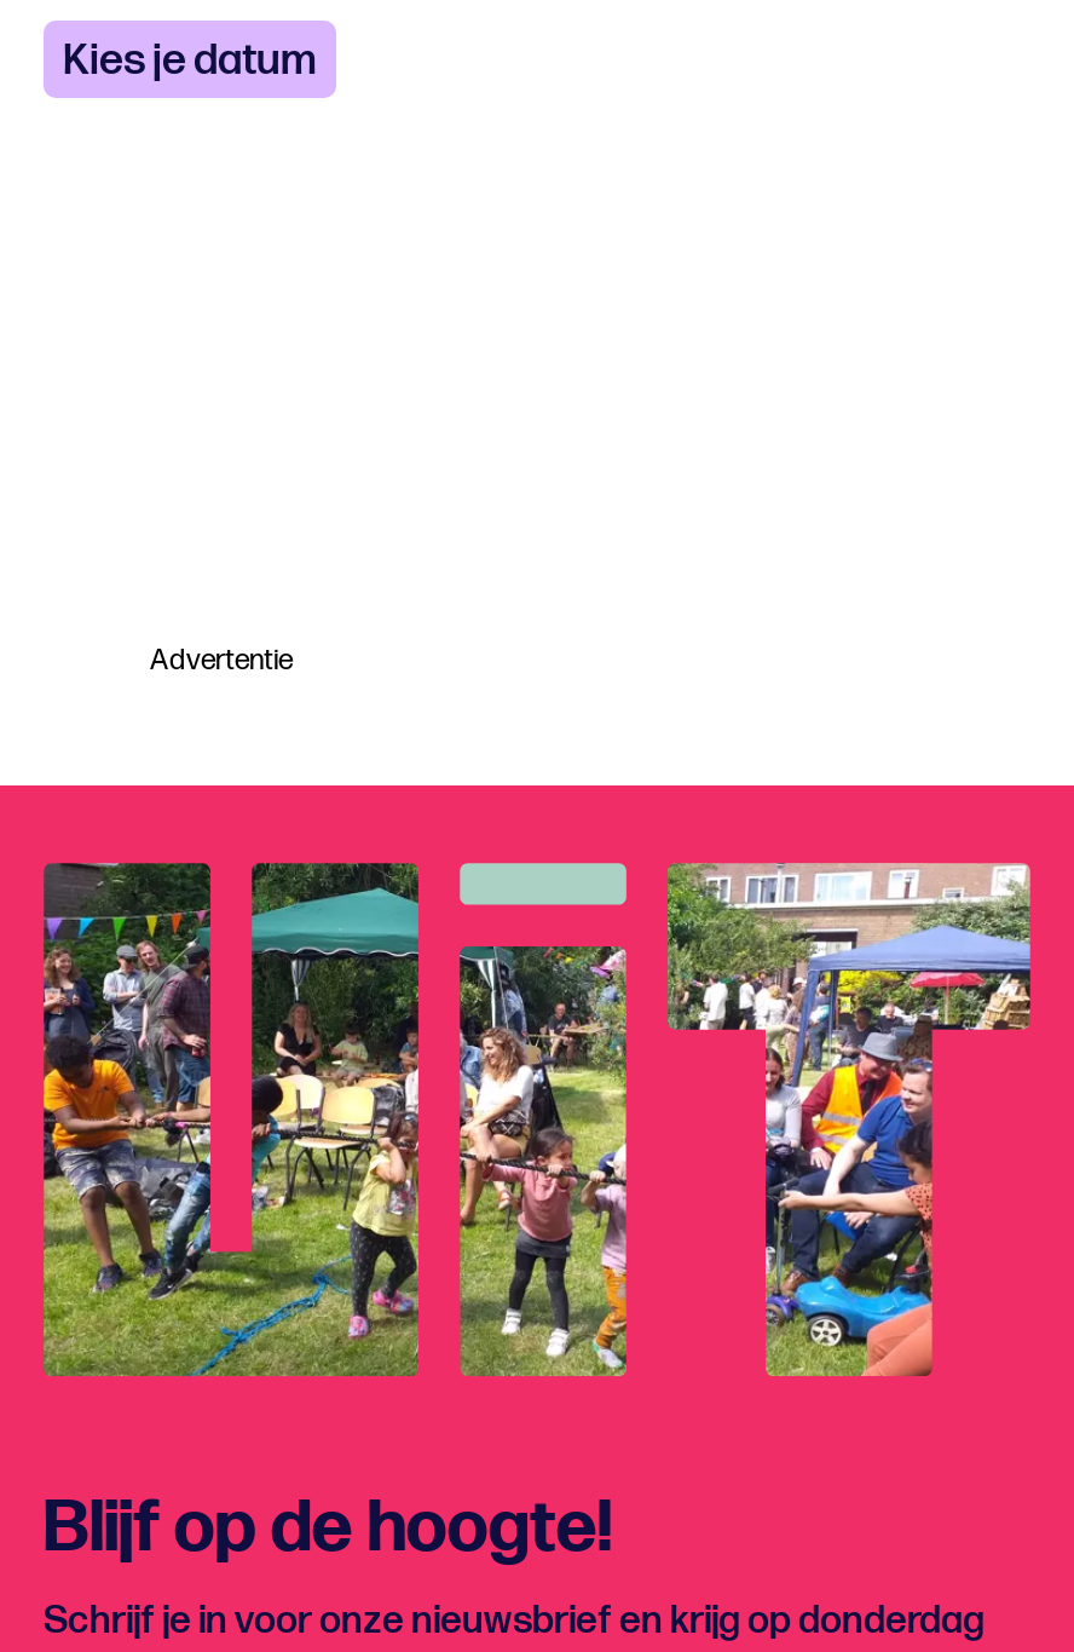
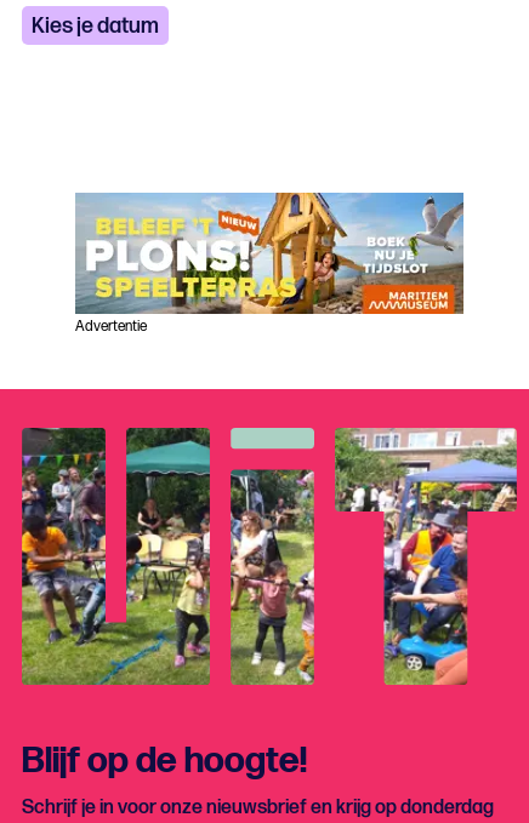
none -> [74,192,465,315] [image]

